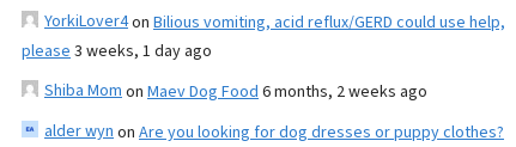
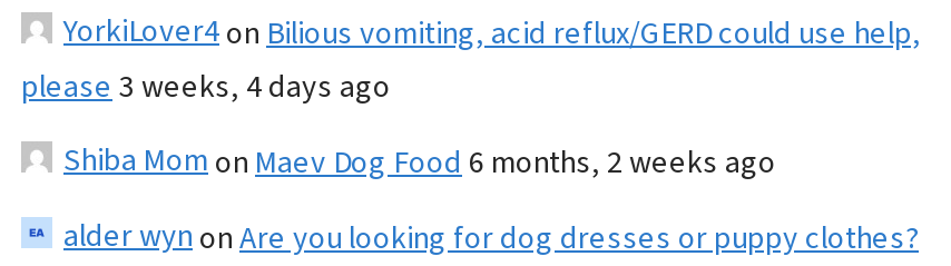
[22,39,212,63] please 3 weeks, 1 day ago -> [21,65,391,110] please 3 weeks, 4 days ago

